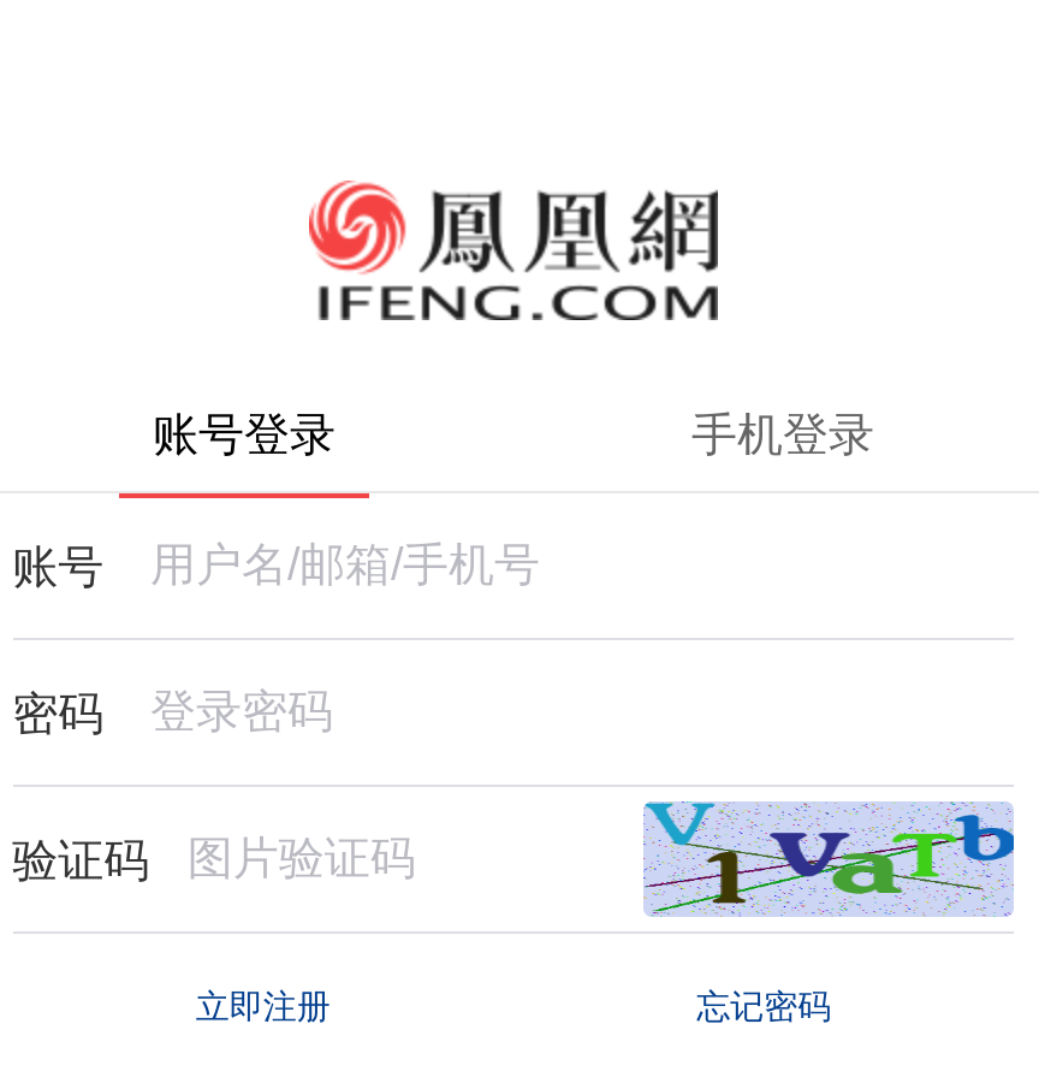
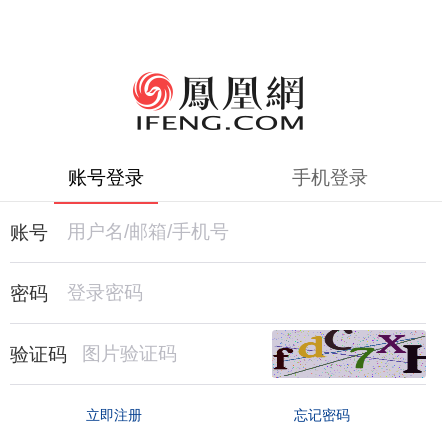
[643,801,1016,917] [image] -> [272,329,427,378] [image]

